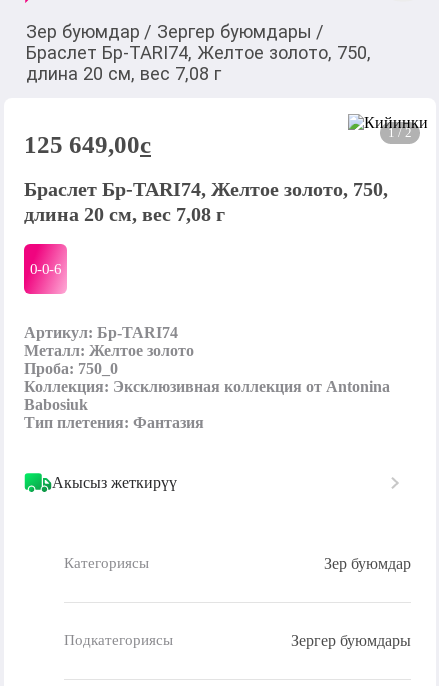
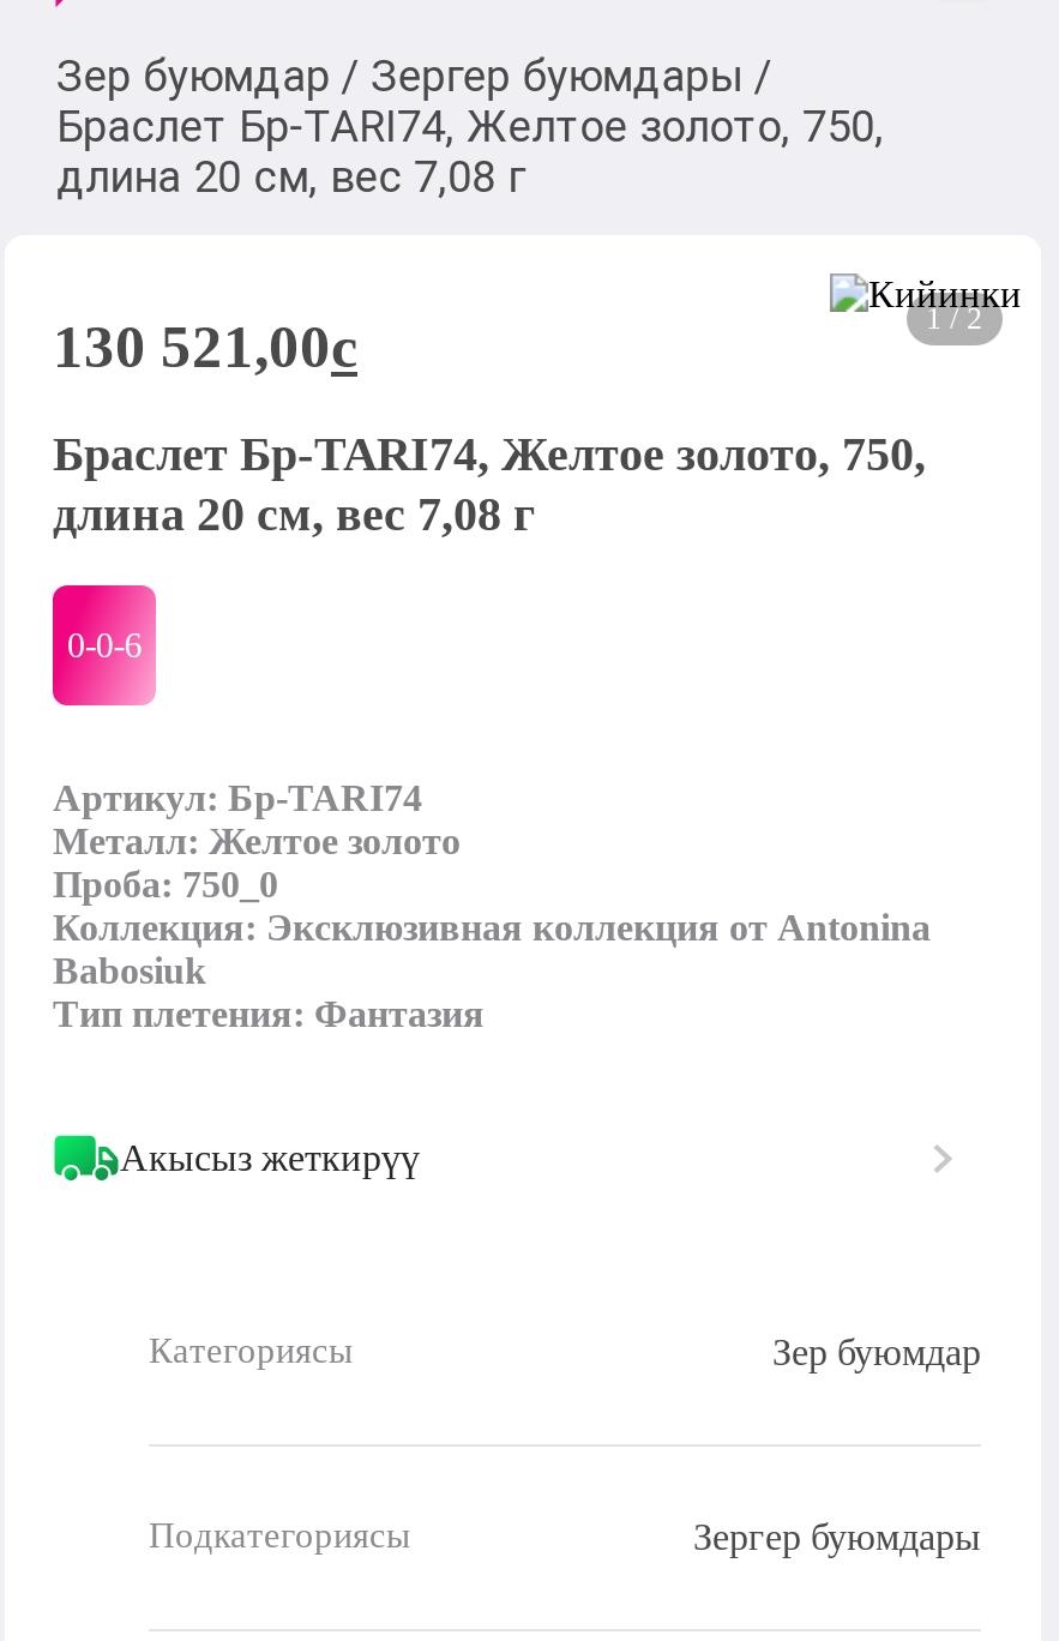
[24,131,151,158] 125 649,00c -> [53,314,357,379] 130 521,00c

